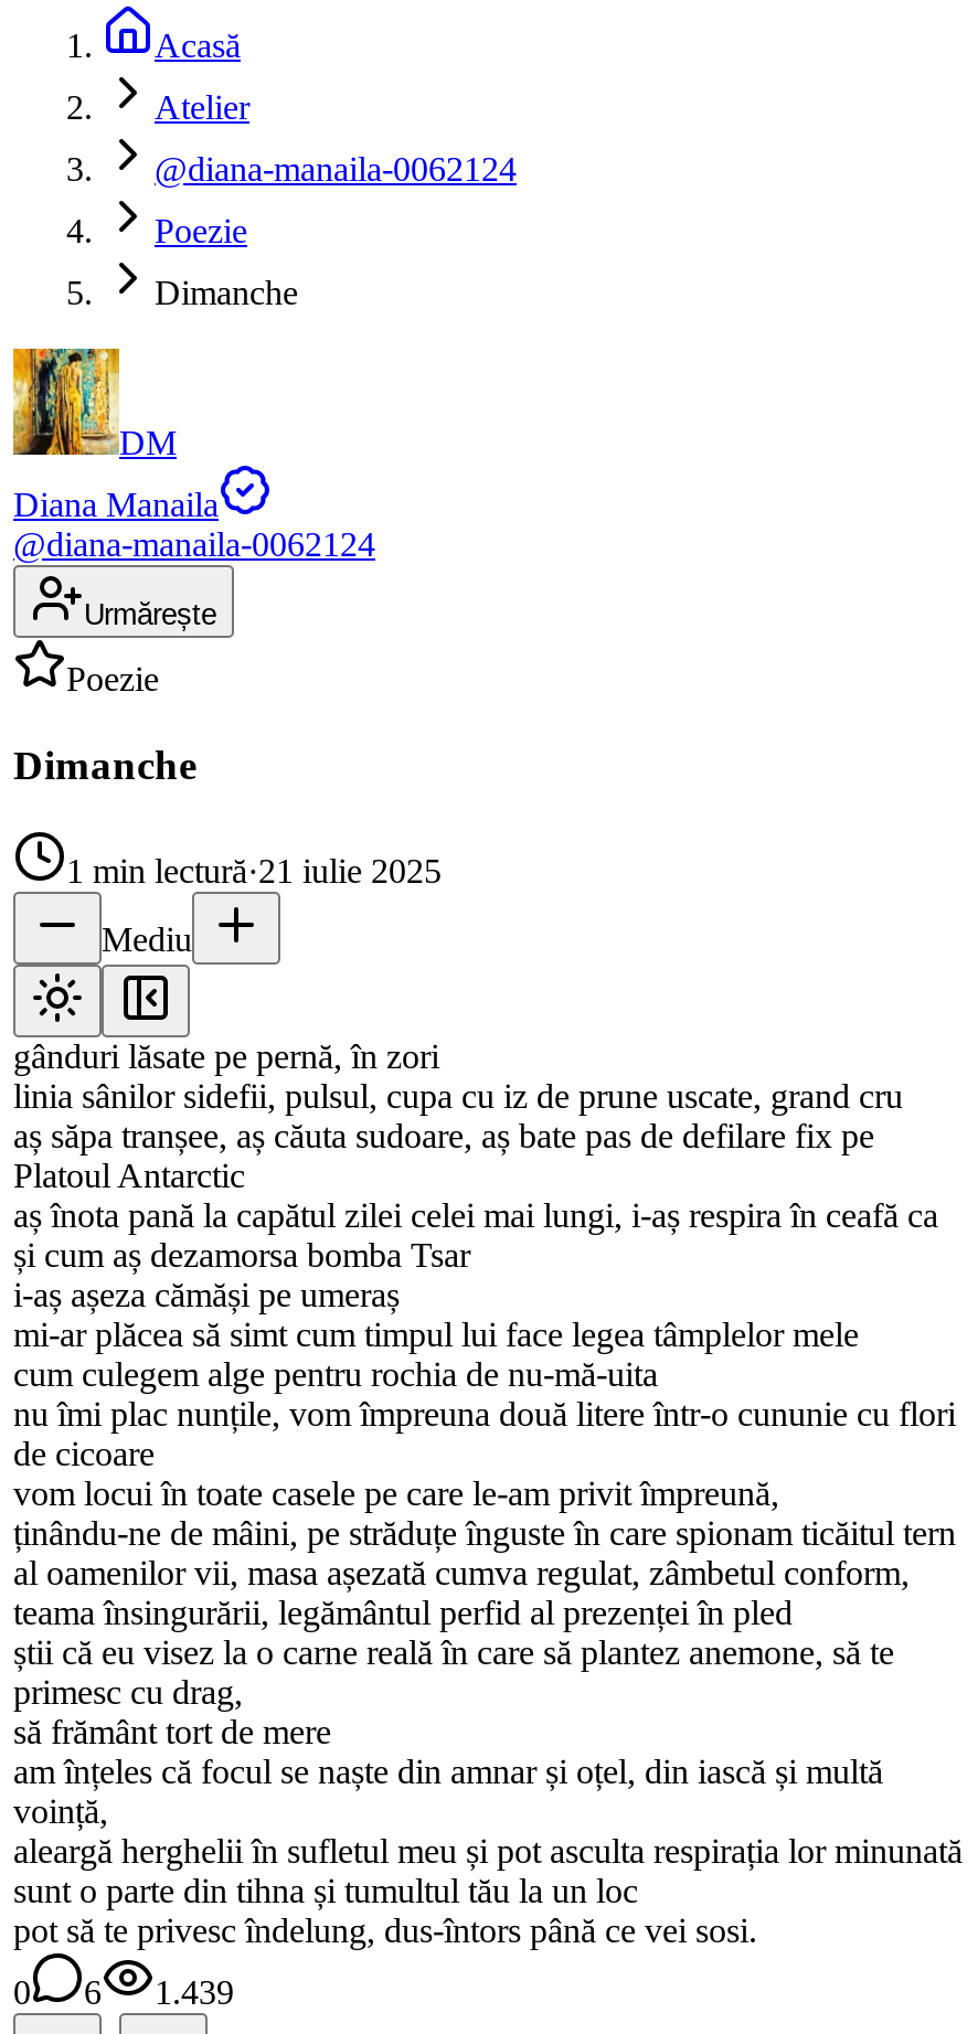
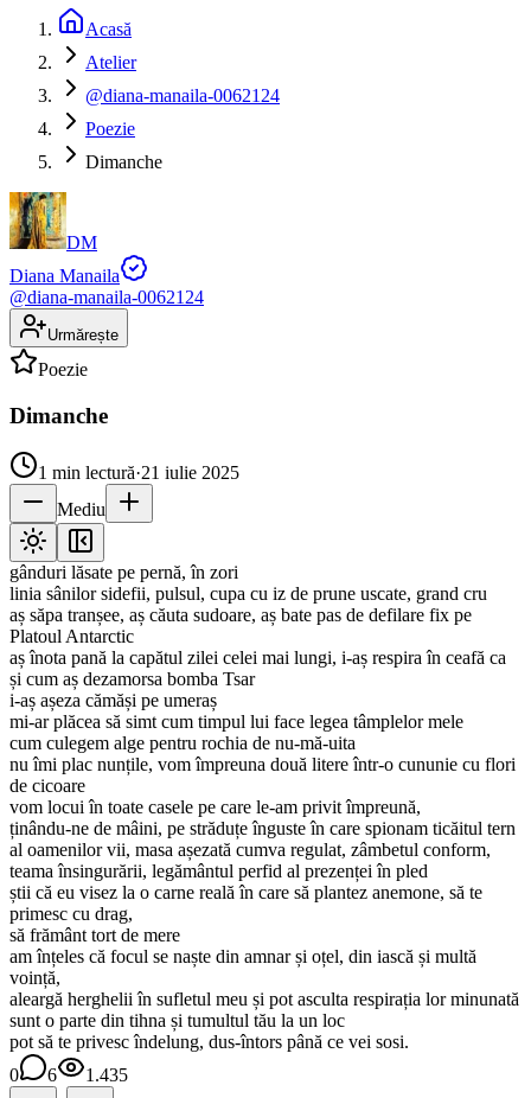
[13,1974,234,2012] 0 6 1.439 -> [9,1065,128,1085] 0 6 1.435

